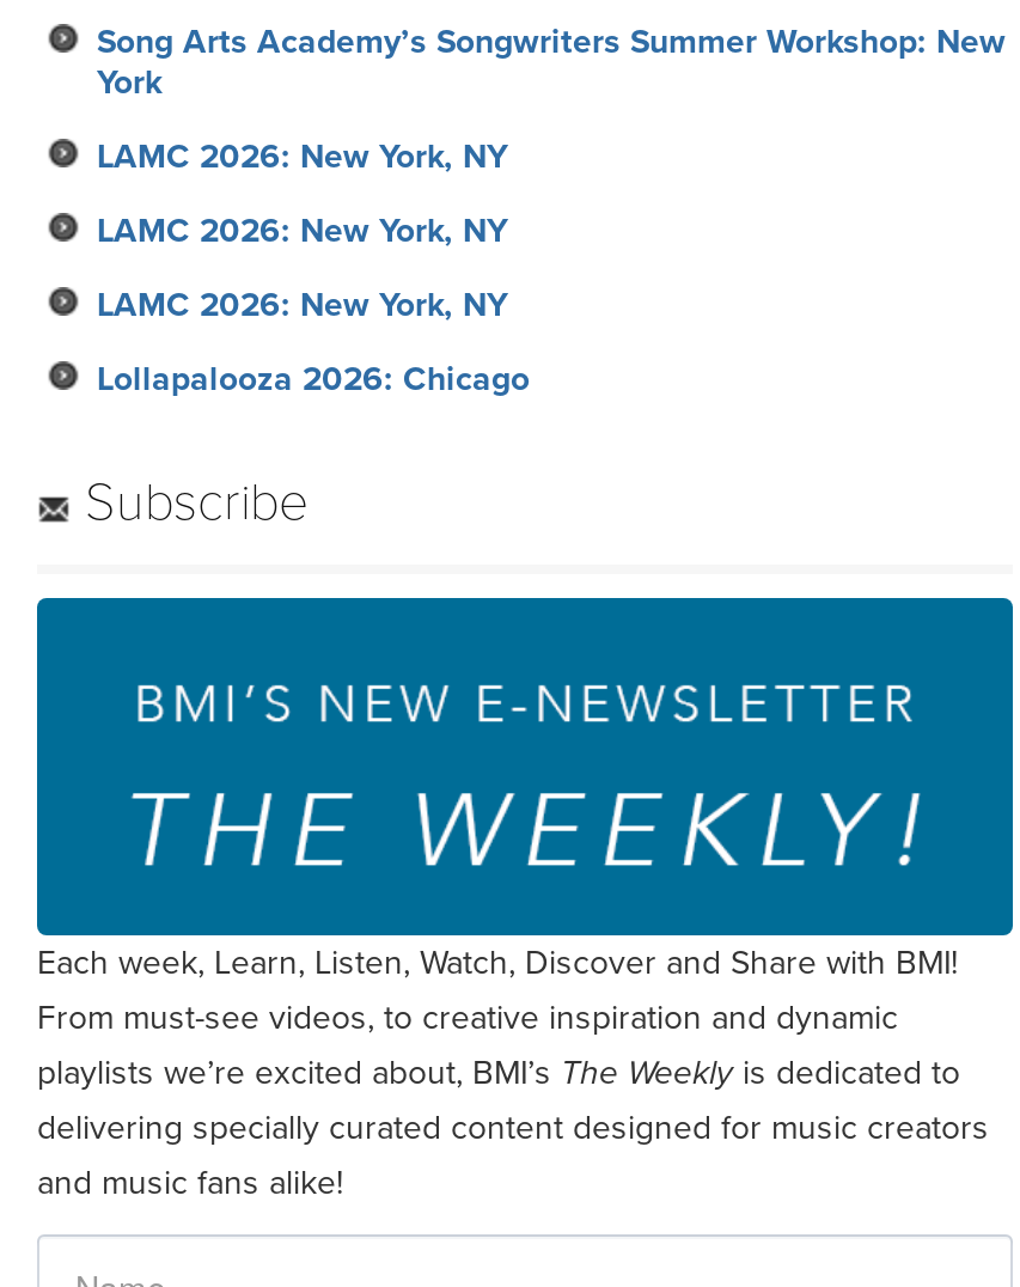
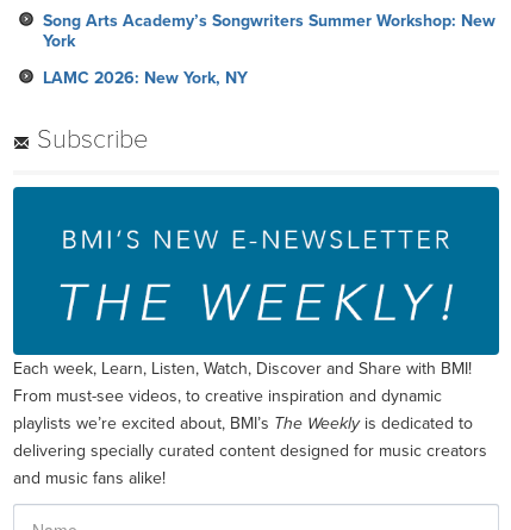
[97,210,530,399] LAMC 2026: New York, NY | LAMC 2026: New York, NY | Lollapalooza 2026: Chicago -> none

